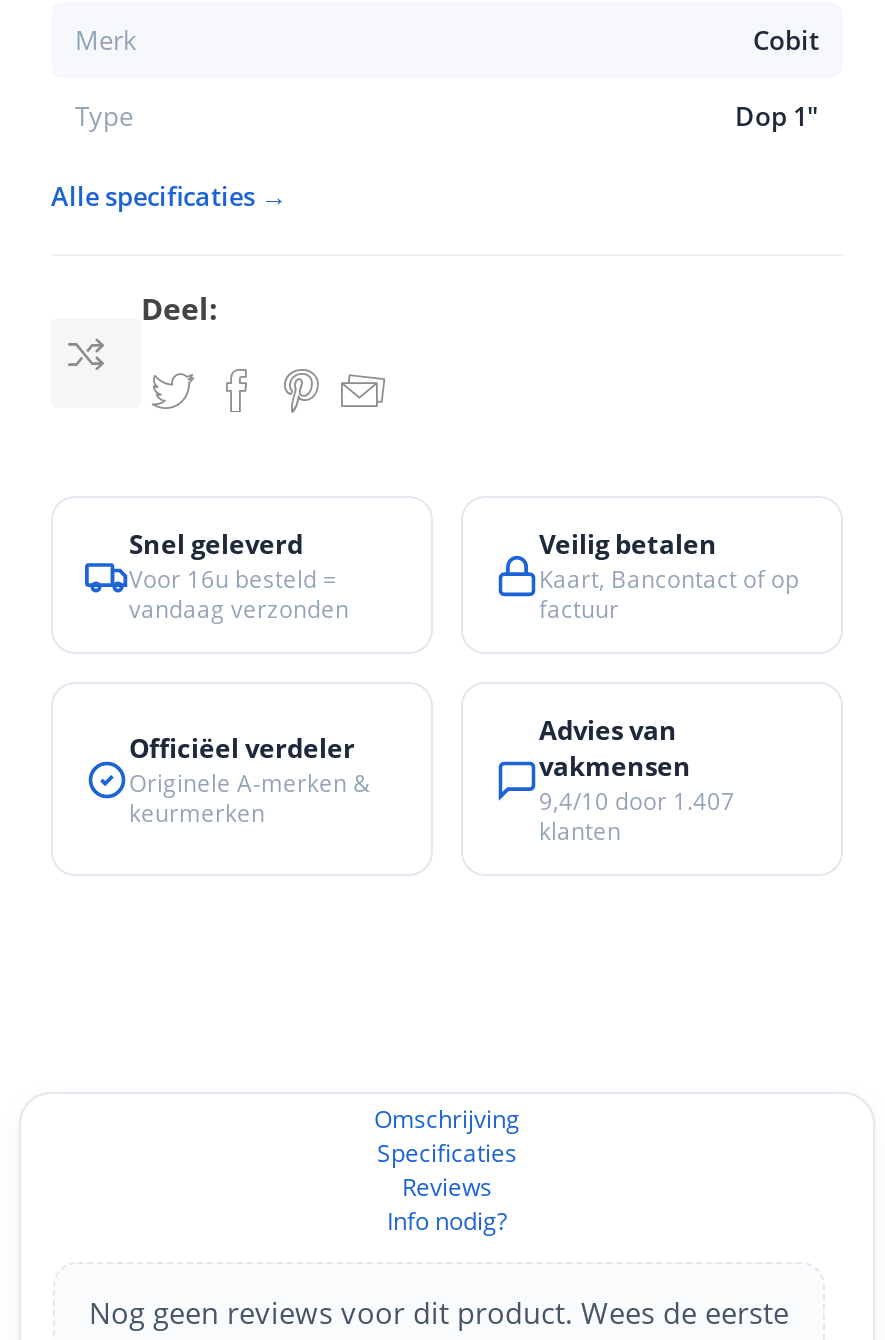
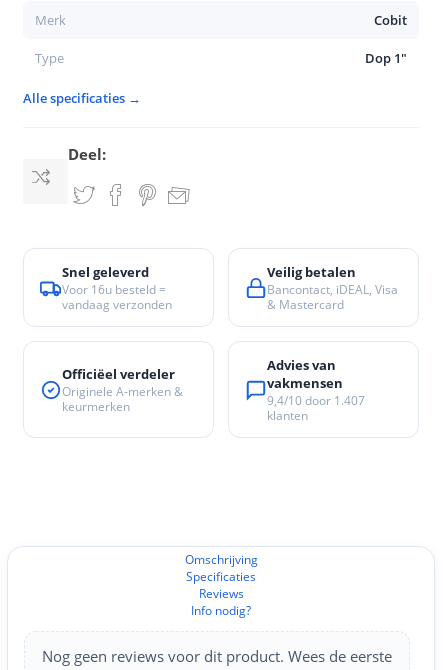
[539,564,799,624] Kaart, Bancontact of op | factuur -> [267,282,398,312] Bancontact, iDEAL, Visa | & Mastercard

